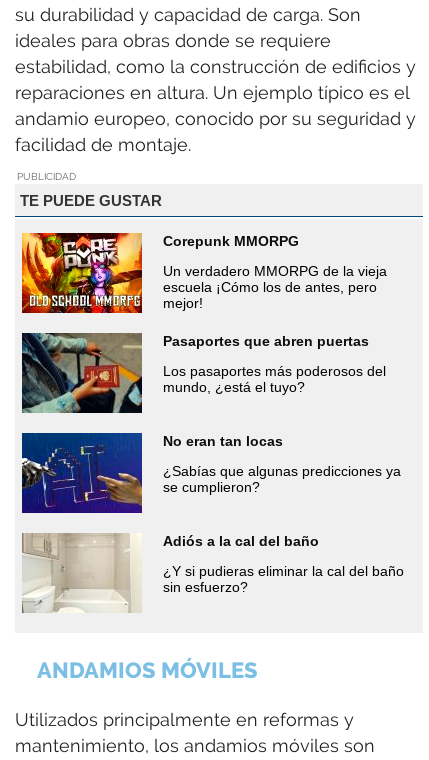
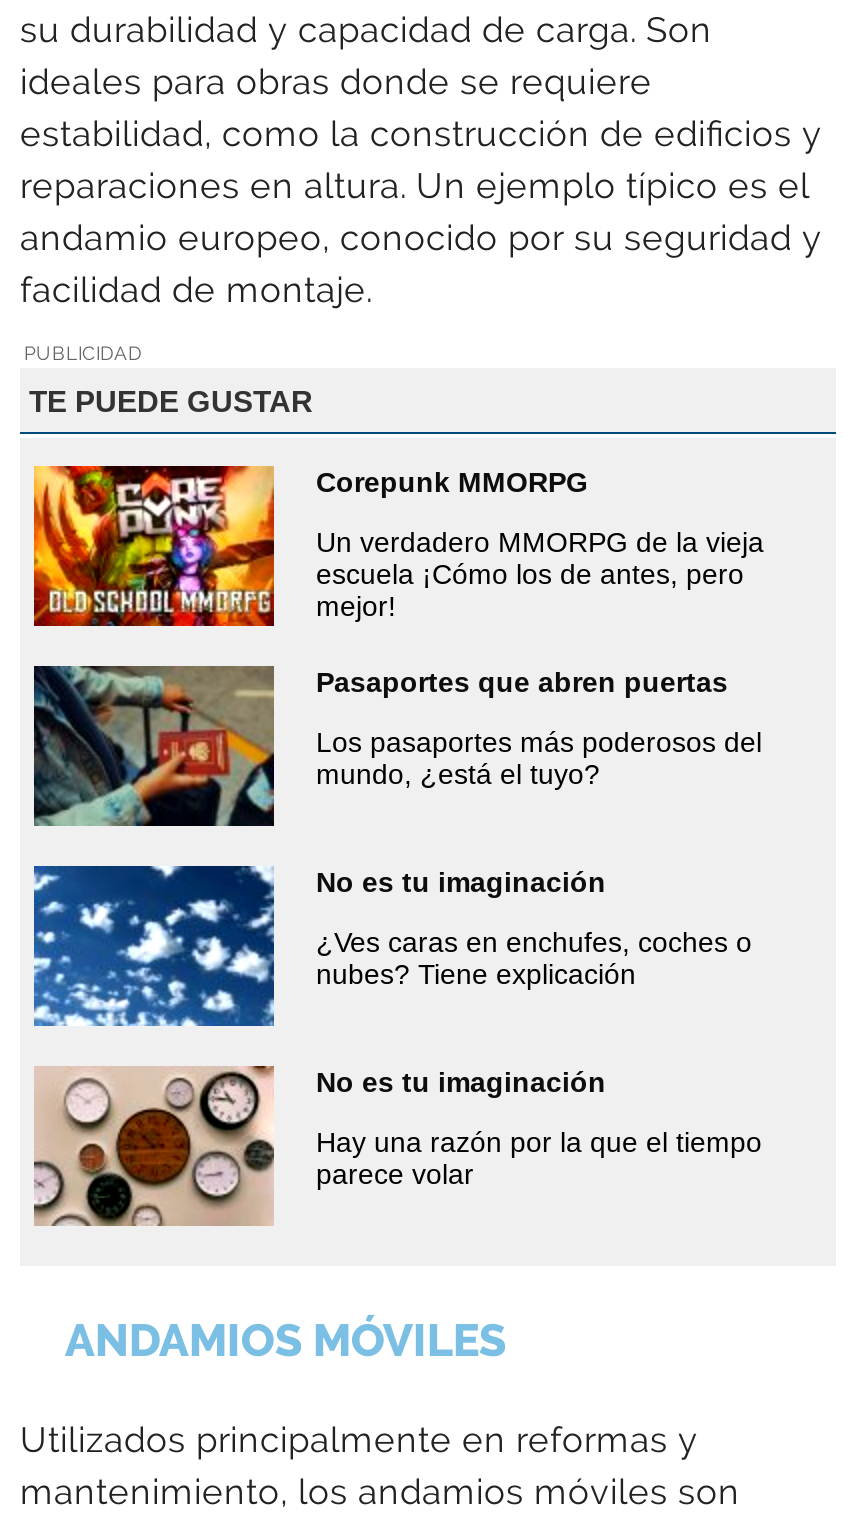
[21,432,283,514] [image] | No eran tan locas -> [32,866,606,1028] [image] | No es tu imaginación
[163,463,401,495] ¿Sabías que algunas predicciones ya | se cumplieron? -> [316,927,752,991] ¿Ves caras en enchufes, coches o | nubes? Tiene explicación
[22,533,319,613] [image] | Adiós a la cal del baño -> [34,1064,606,1228] [image] | No es tu imaginación
[163,563,404,595] ¿Y si pudieras eliminar la cal del baño | sin esfuerzo? -> [316,1127,762,1191] Hay una razón por la que el tiempo | parece volar

